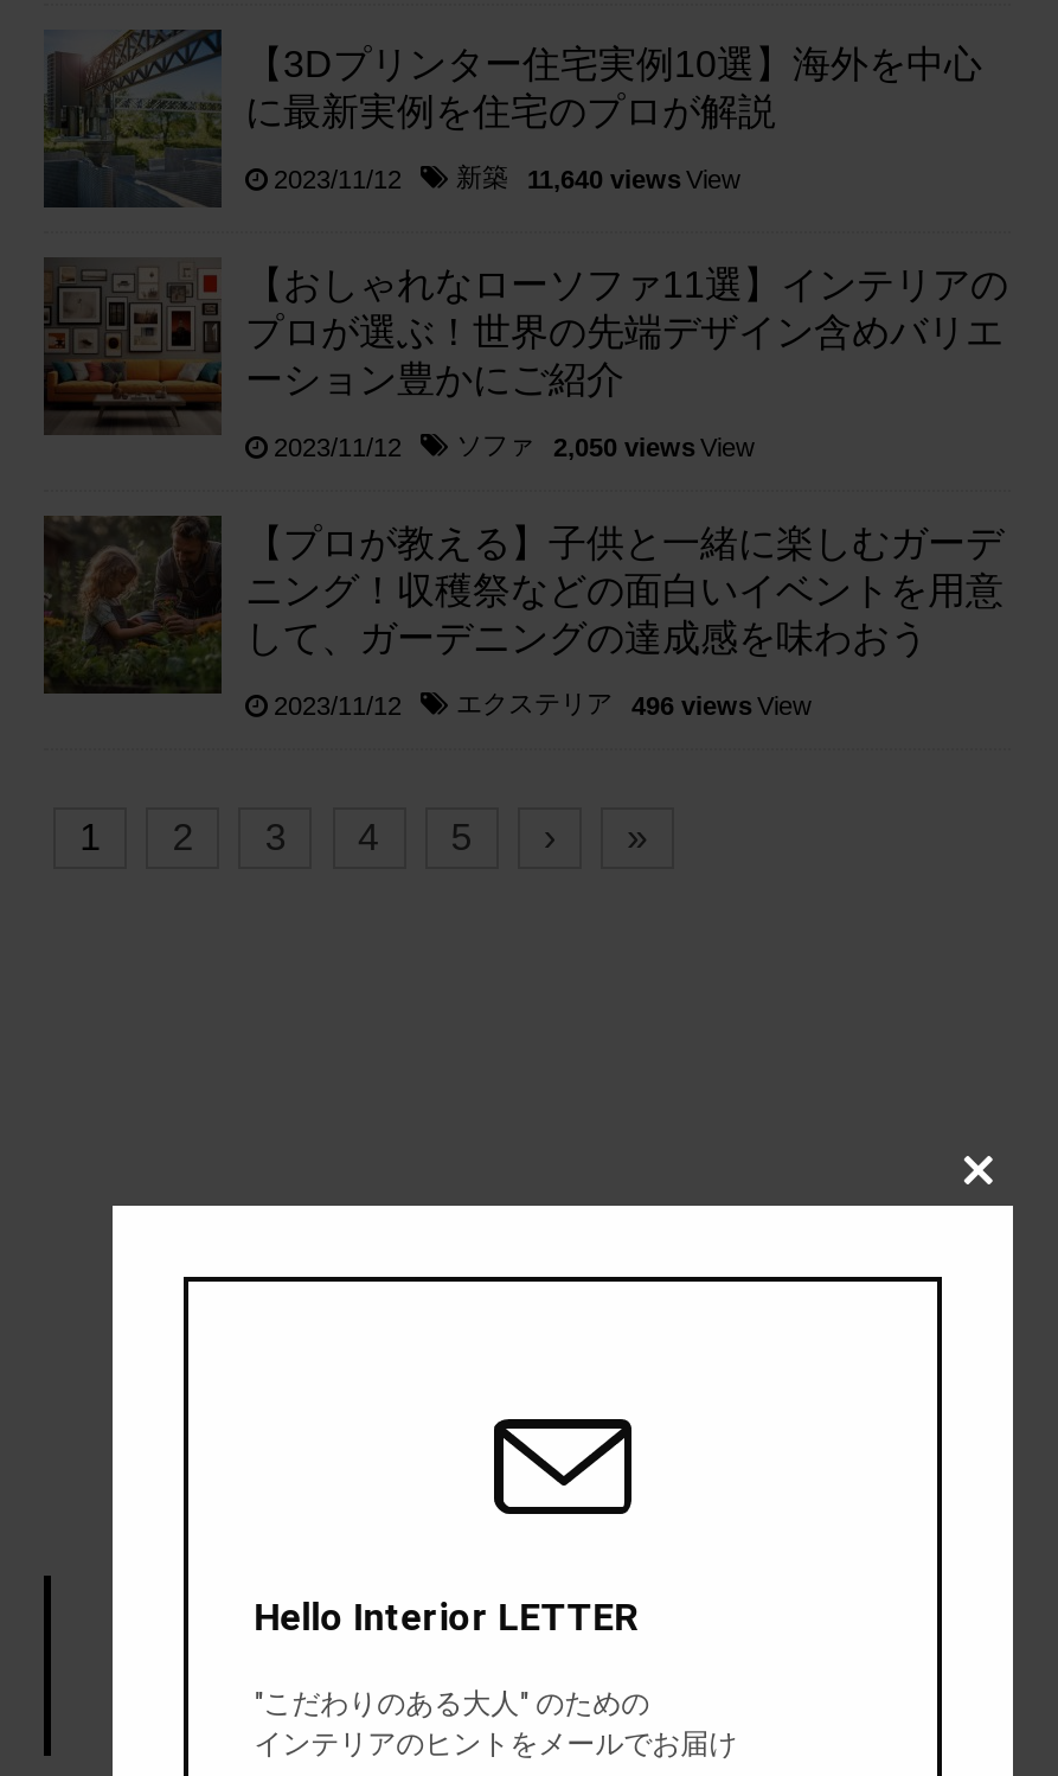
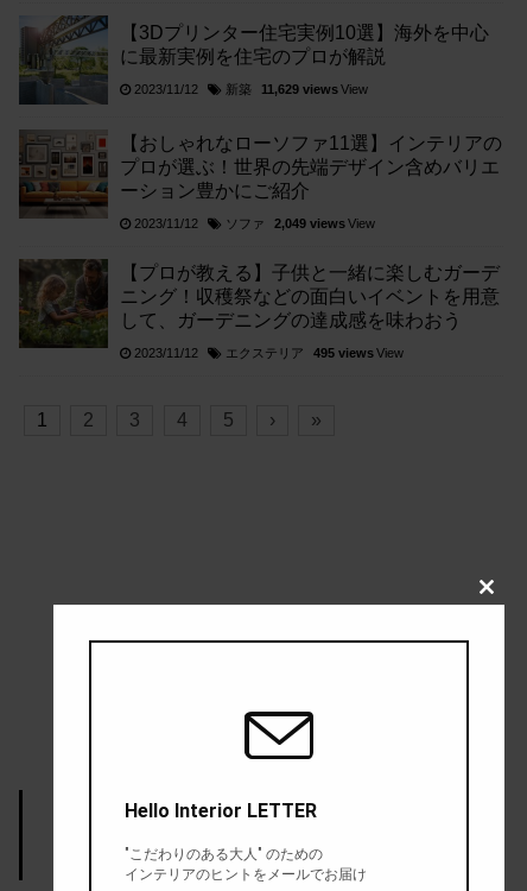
[267,162,740,192] 2023/11/12 新築 11,640 views View -> [131,82,368,97] 2023/11/12 新築 11,629 views View
[267,430,755,460] 2023/11/12 ソファ 2,050 views View -> [131,216,375,231] 2023/11/12 ソファ 2,049 views View
[267,689,812,718] 2023/11/12 エクステリア 496 views View -> [131,346,404,360] 2023/11/12 エクステリア 495 views View

